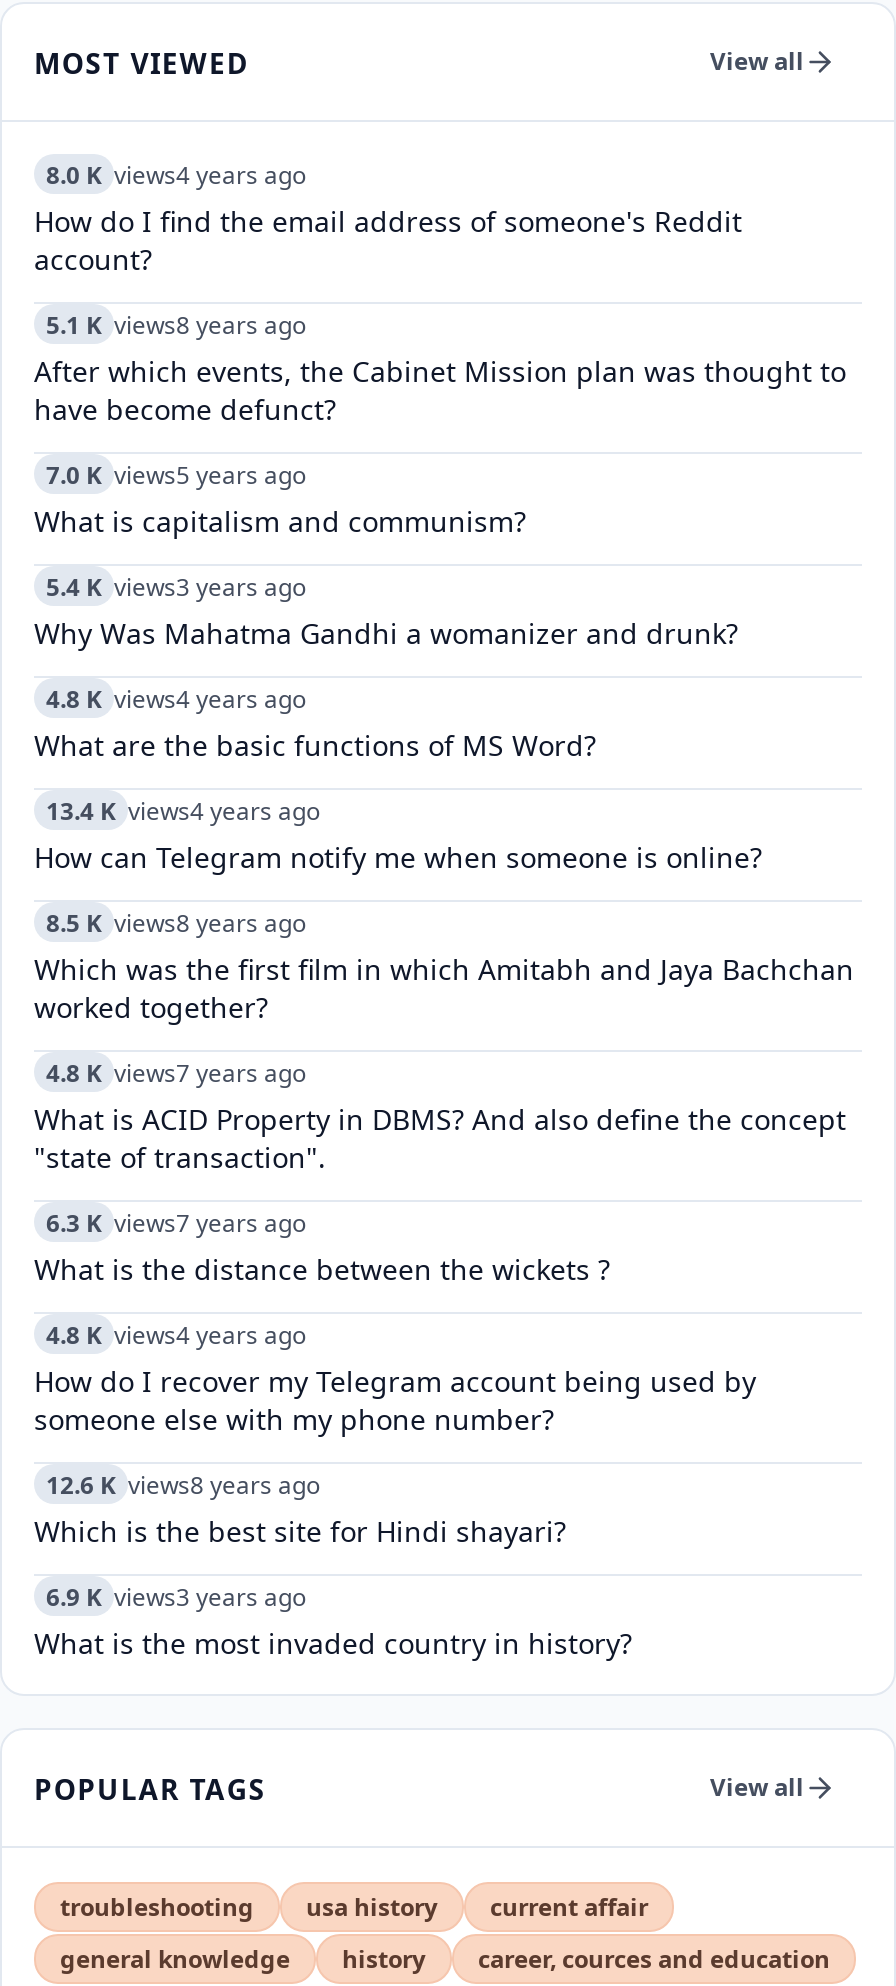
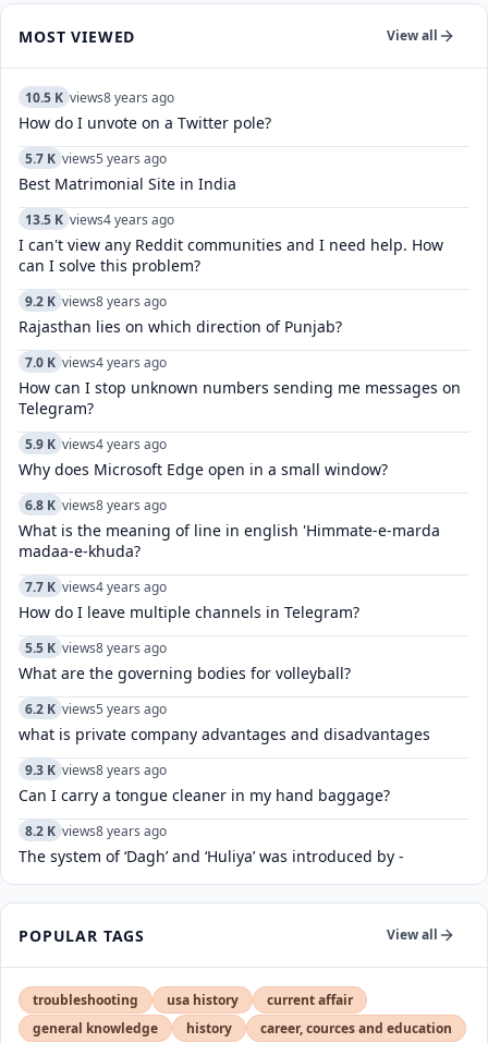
[34,157,742,278] 8.0 K views4 years ago | How do I find the email address of someone's Reddit | account? -> [19,88,271,133] 10.5 K views8 years ago | How do I unvote on a Twitter pole?
[34,307,846,428] 5.1 K views8 years ago | After which events, the Cabinet Mission plan was thought to | have become defunct? -> [19,149,236,194] 5.7 K views5 years ago | Best Matrimonial Site in India
[34,457,526,540] 7.0 K views5 years ago | What is capitalism and communism? -> [19,210,443,276] 13.5 K views4 years ago | I can't view any Reddit communities and I need help. How | can I solve this problem?
[34,569,738,652] 5.4 K views3 years ago | Why Was Mahatma Gandhi a womanizer and drunk? -> [19,292,342,337] 9.2 K views8 years ago | Rajasthan lies on which direction of Punjab?
[34,681,596,764] 4.8 K views4 years ago | What are the basic functions of MS Word? -> [19,353,461,419] 7.0 K views4 years ago | How can I stop unknown numbers sending me messages on | Telegram?
[34,793,762,876] 13.4 K views4 years ago | How can Telegram notify me when someone is online? -> [19,434,388,480] 5.9 K views4 years ago | Why does Microsoft Edge open in a small window?
[34,905,854,1026] 8.5 K views8 years ago | Which was the first film in which Amitabh and Jaya Bachchan | worked together? -> [19,495,440,561] 6.8 K views8 years ago | What is the meaning of line in english 'Himmate-e-marda | madaa-e-khuda?
[34,1055,846,1176] 4.8 K views7 years ago | What is ACID Property in DBMS? And also define the concept | "state of transaction". -> [19,577,359,622] 7.7 K views4 years ago | How do I leave multiple channels in Telegram?
[34,1205,610,1288] 6.3 K views7 years ago | What is the distance between the wickets ? -> [19,638,351,683] 5.5 K views8 years ago | What are the governing bodies for volleyball?
[34,1317,756,1438] 4.8 K views4 years ago | How do I recover my Telegram account being used by | someone else with my phone number? -> [19,699,430,744] 6.2 K views5 years ago | what is private company advantages and disadvantages
[34,1467,566,1550] 12.6 K views8 years ago | Which is the best site for Hindi shayari? -> [19,760,390,805] 9.3 K views8 years ago | Can I carry a tongue cleaner in my hand baggage?
[34,1579,632,1662] 6.9 K views3 years ago | What is the most invaded country in history? -> [19,821,404,866] 8.2 K views8 years ago | The system of ‘Dagh’ and ‘Huliya’ was introduced by -

